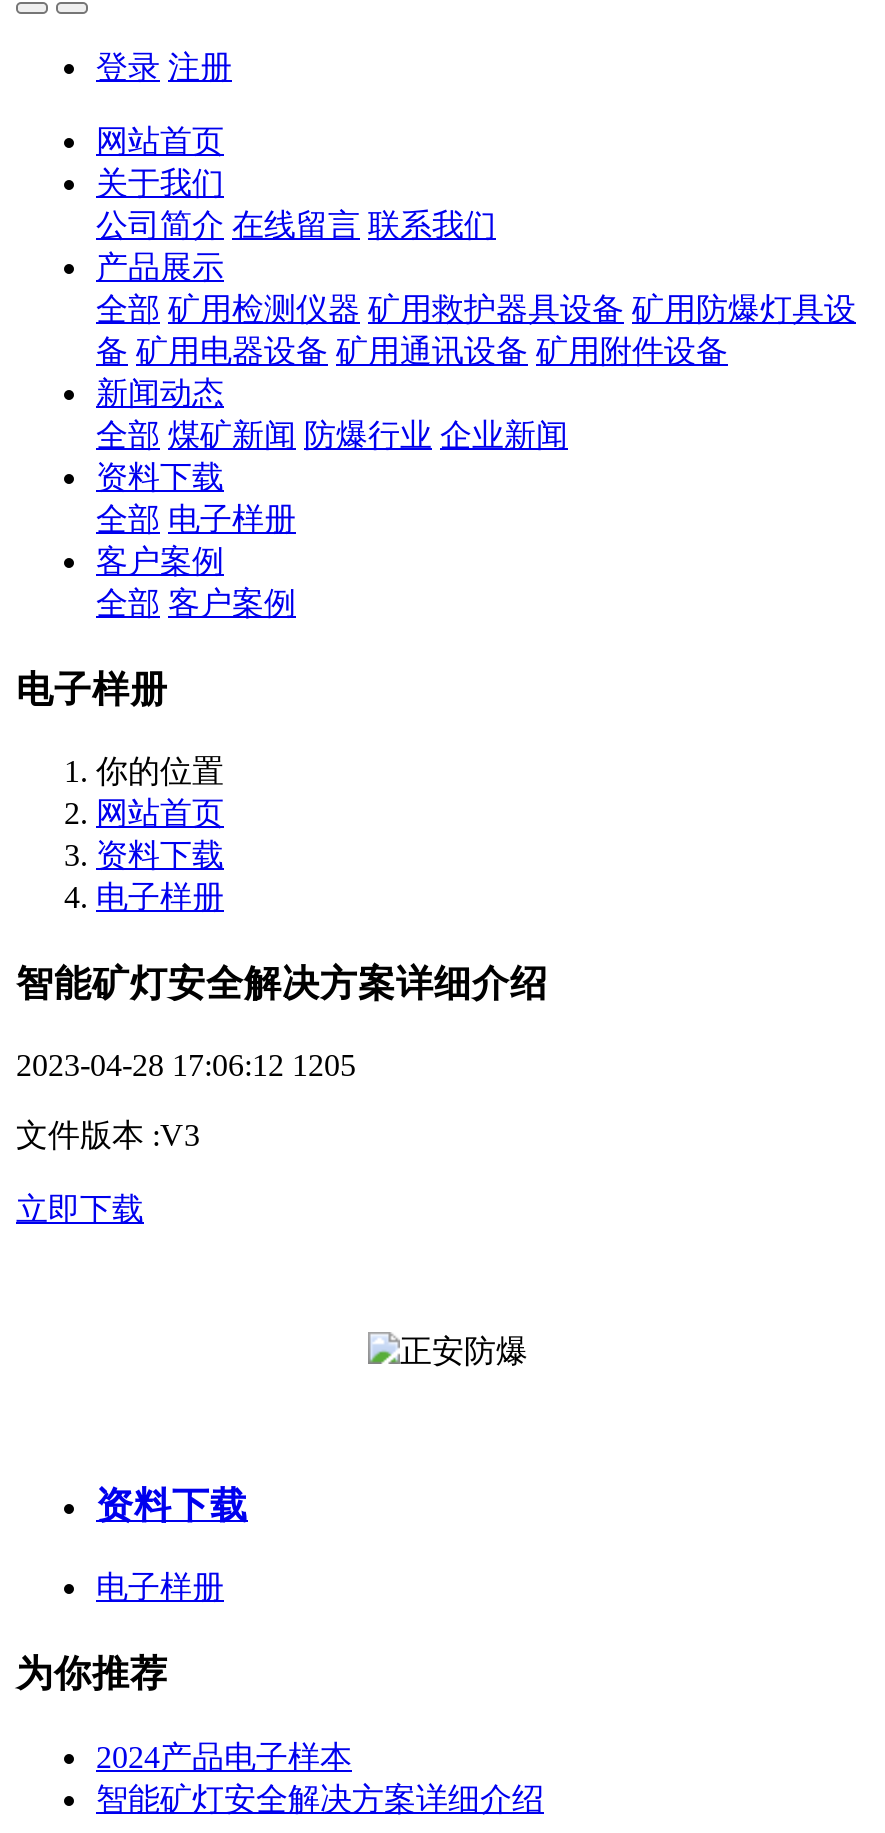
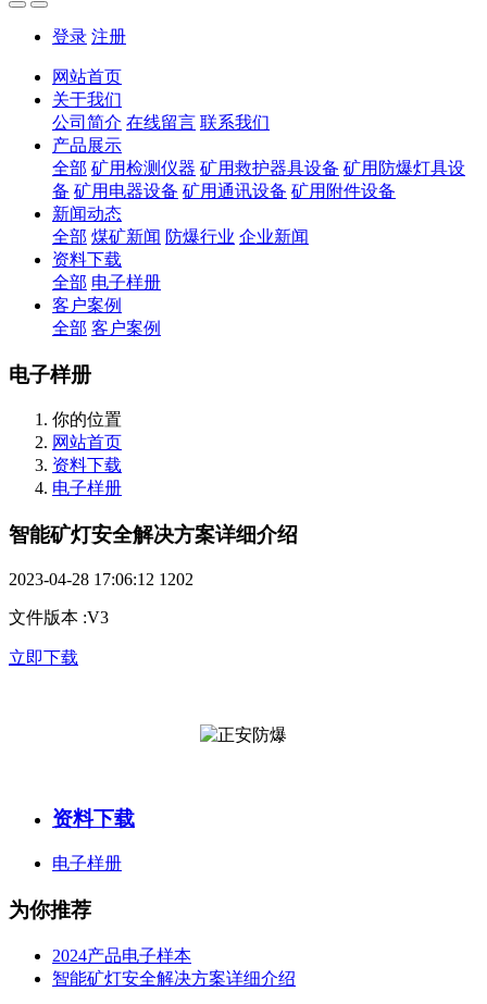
[16,1048,356,1082] 2023-04-28 17:06:12 1205 -> [9,570,193,588] 2023-04-28 17:06:12 1202

